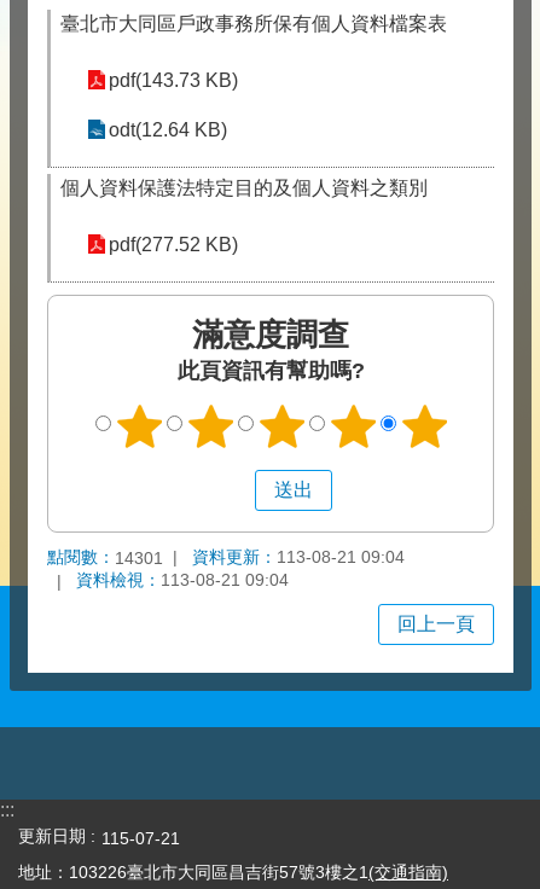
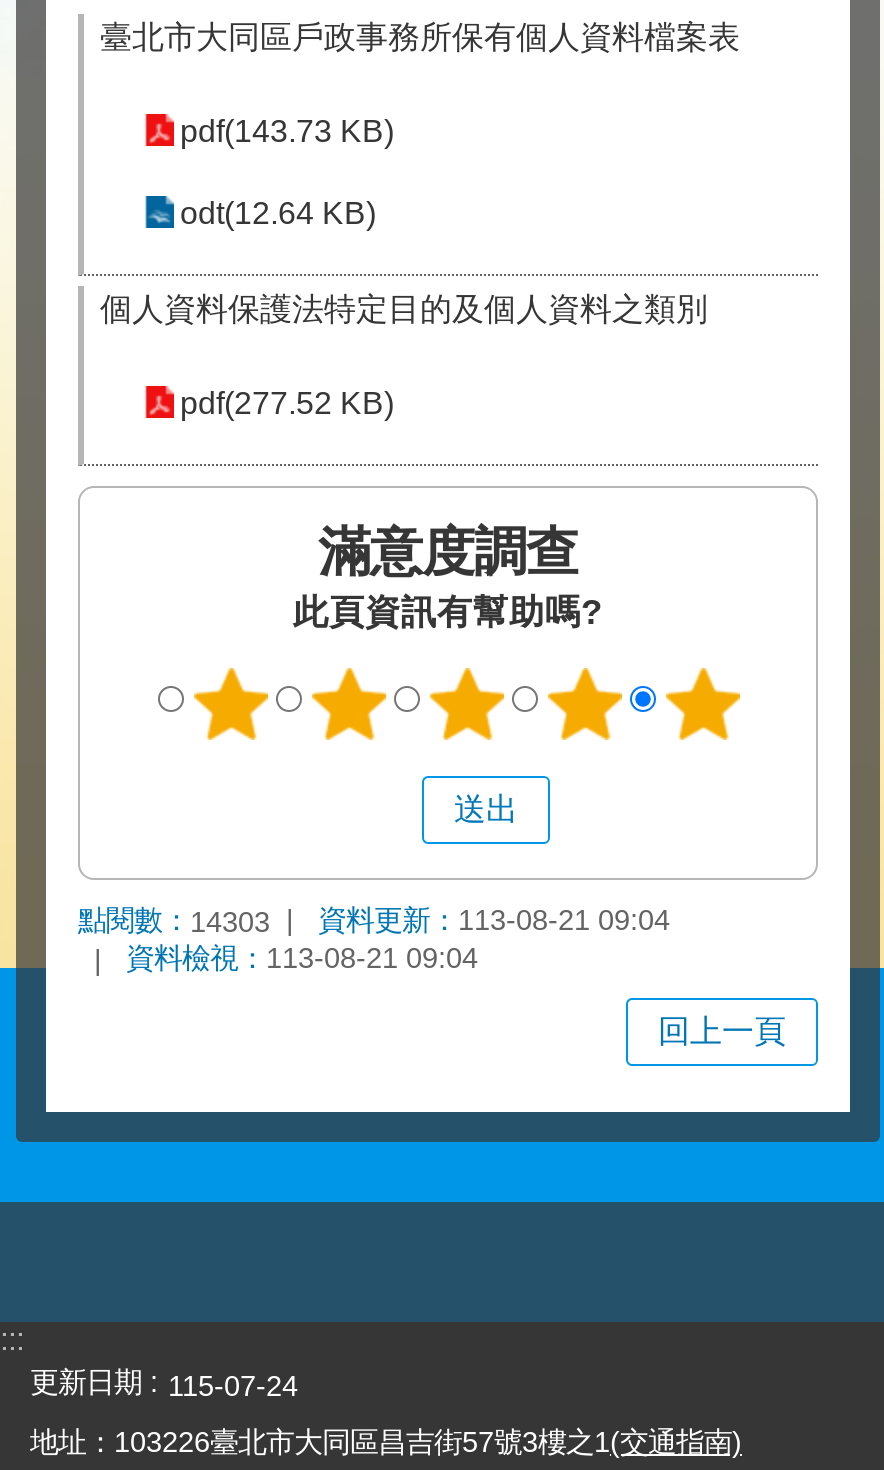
[47,547,405,568] 點閱數：14301 資料更新：113-08-21 09:04 -> [78,903,670,938] 點閱數：14303 資料更新：113-08-21 09:04
[18,827,180,848] 更新日期 115-07-21 -> [30,1367,298,1403] 更新日期 115-07-24

